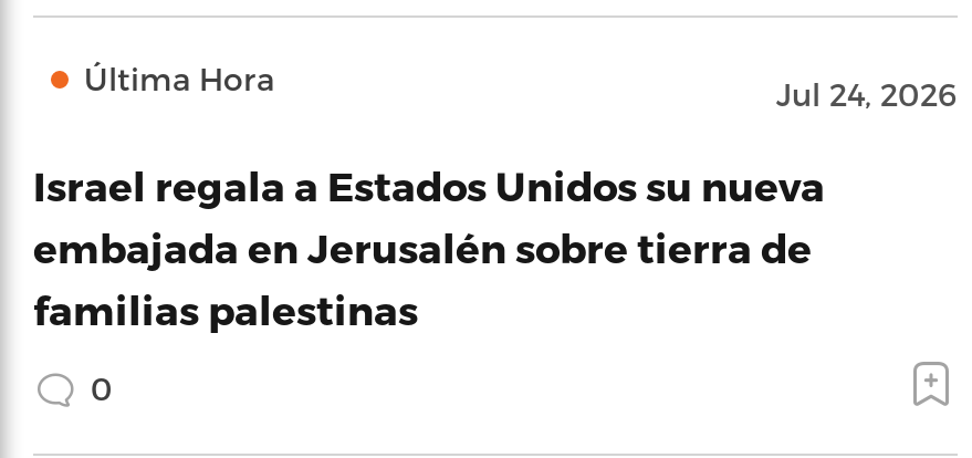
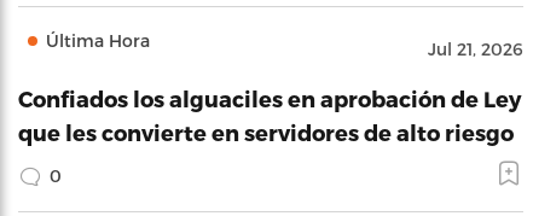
[776,75,958,113] Jul 24, 2026 -> [428,39,523,59] Jul 21, 2026
[33,162,825,332] Israel regala a Estados Unidos su nueva | embajada en Jerusalén sobre tierra de | familias palestinas -> [18,86,521,145] Confiados los alguaciles en aprobación de Ley | que les convierte en servidores de alto riesgo

